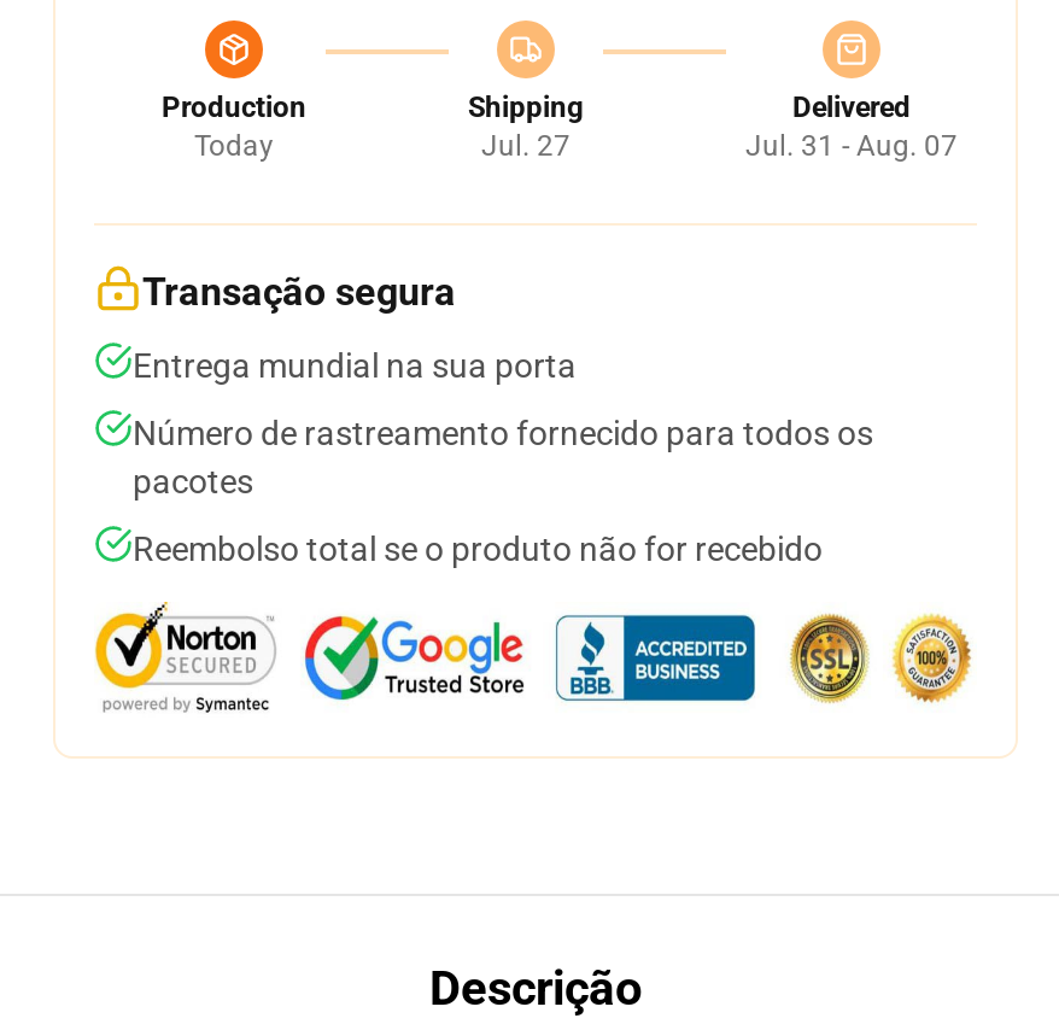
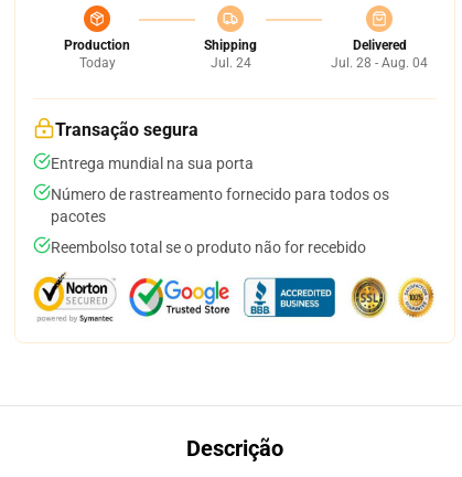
[481,129,571,163] Jul. 27 -> [210,55,251,71] Jul. 24
[745,129,958,163] Jul. 31 - Aug. 07 -> [331,55,428,71] Jul. 28 - Aug. 04

